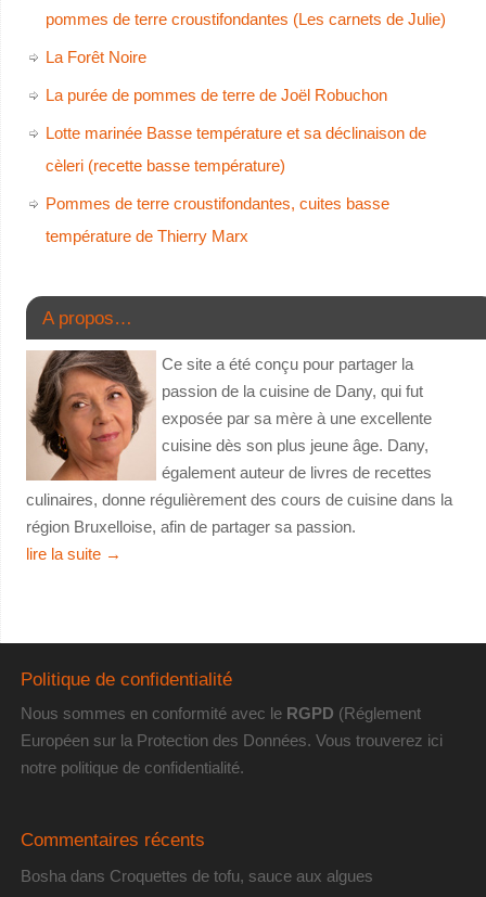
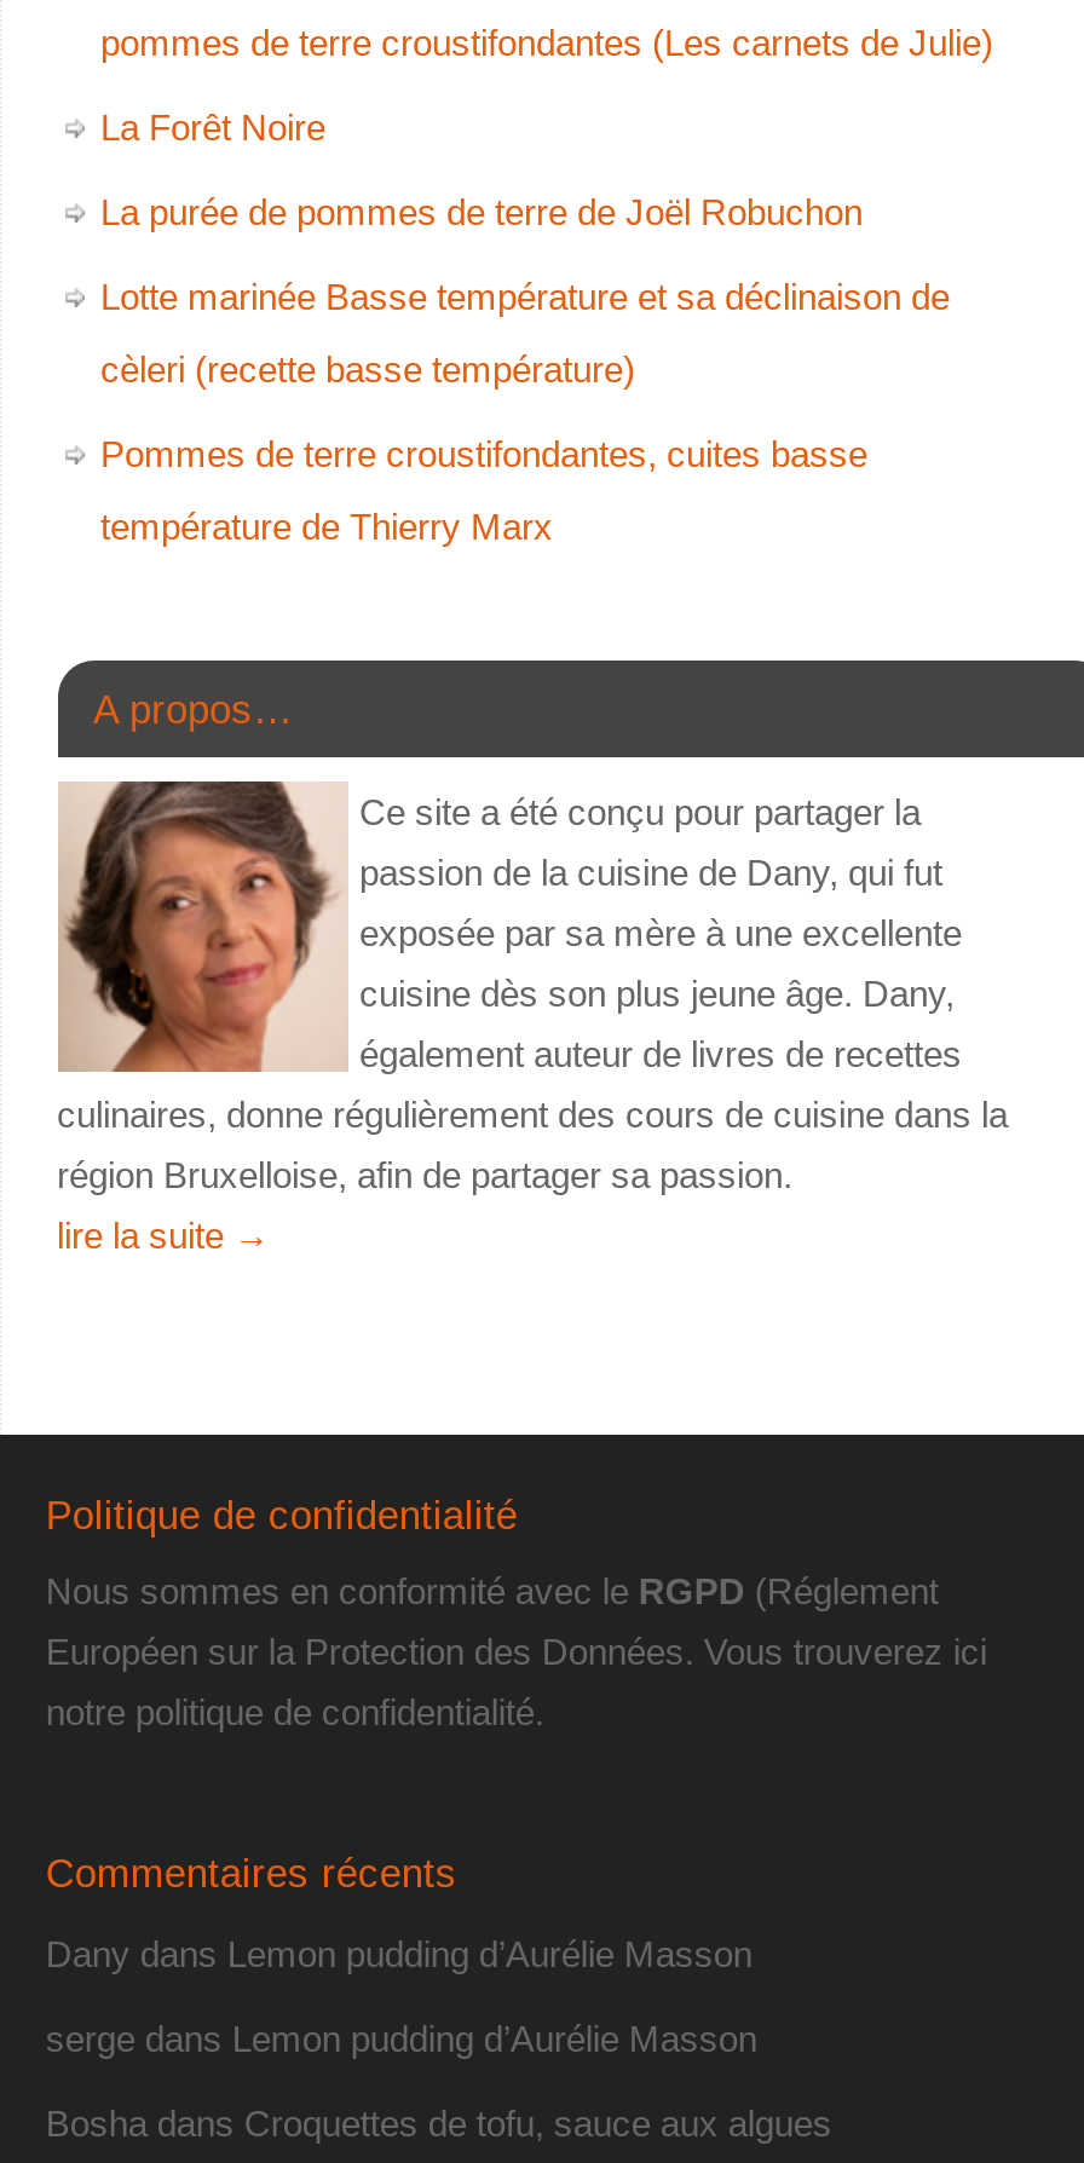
none -> [46,1934,757,2060] Dany dans Lemon pudding d’Aurélie Masson | serge dans Lemon pudding d’Aurélie Masson

